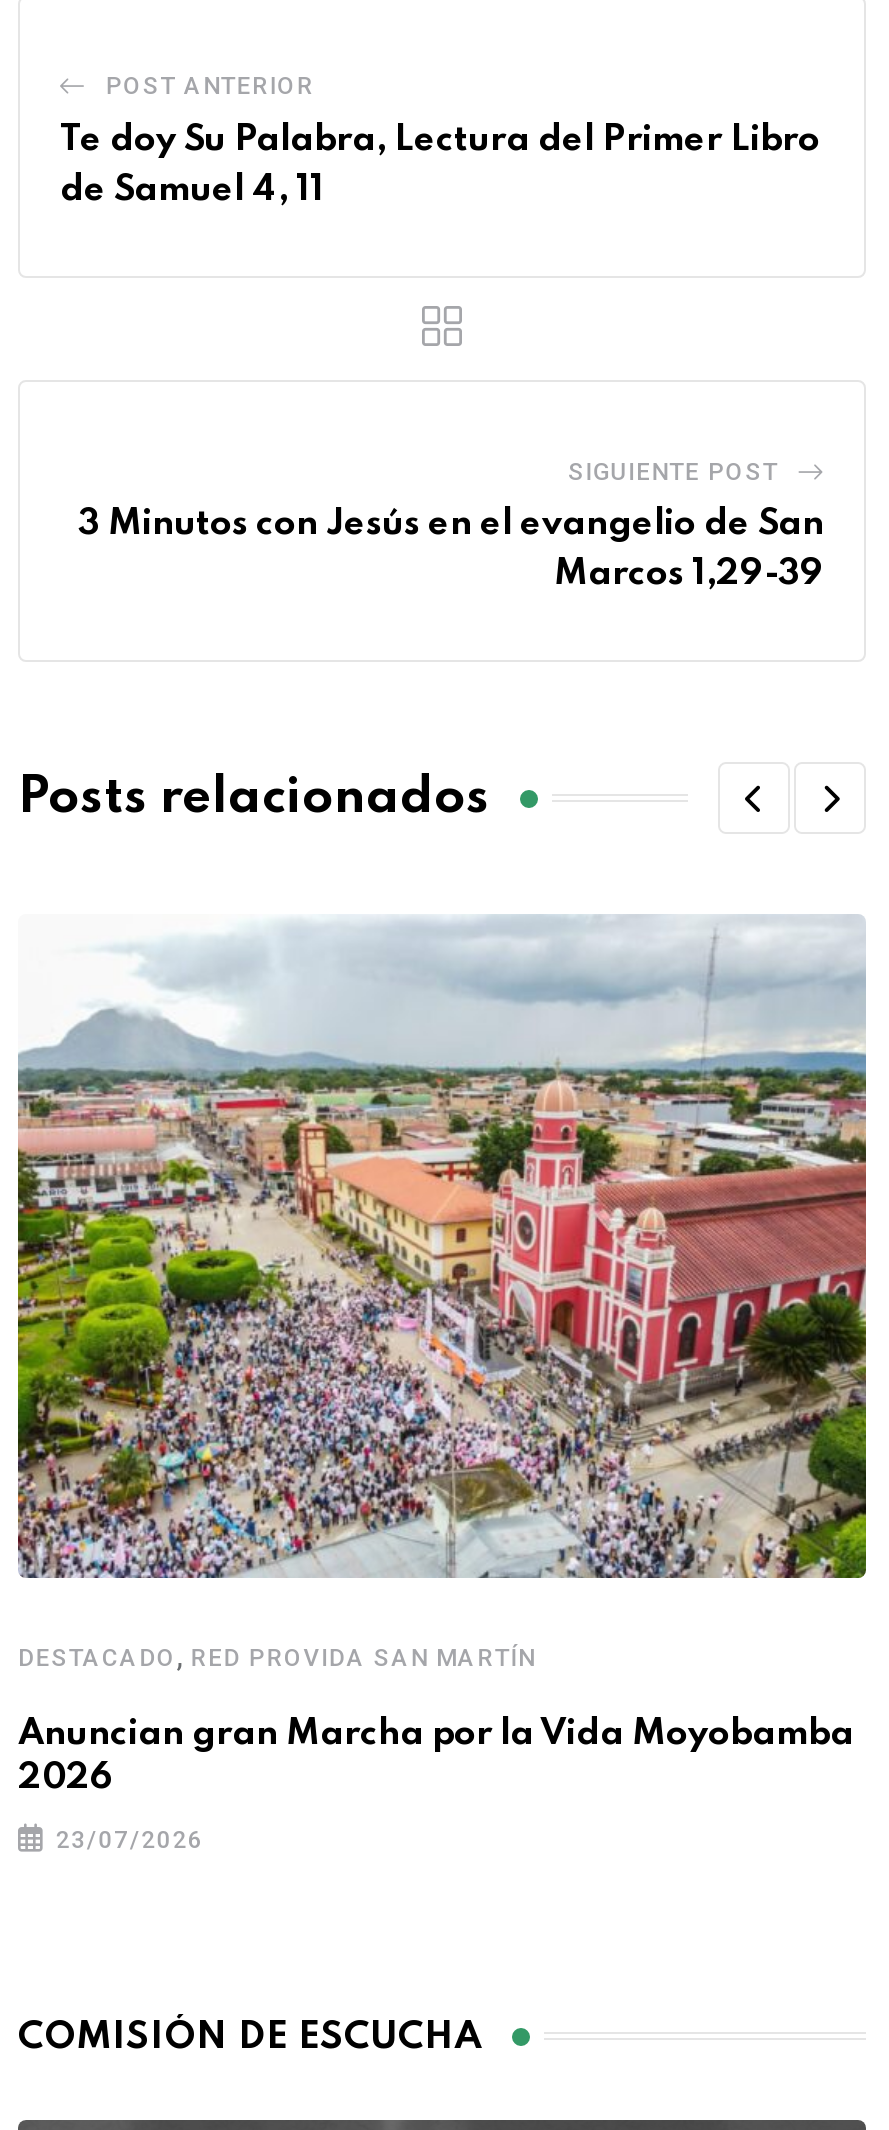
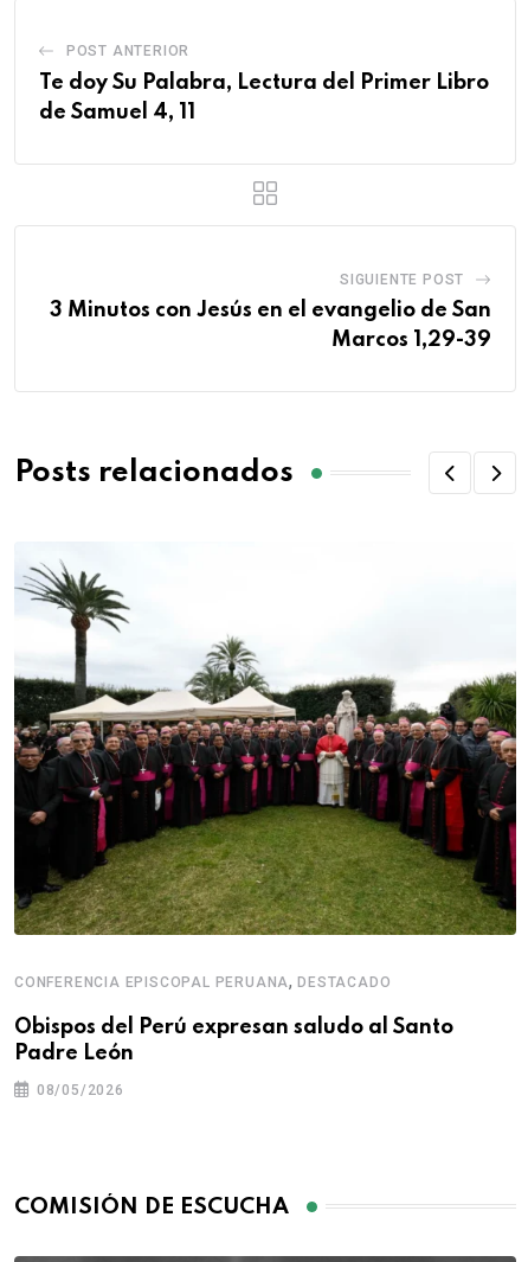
[16,914,868,1673] [image] | DESTACADO, RED PROVIDA SAN MARTÍN -> [13,543,517,991] [image] | CONFERENCIA EPISCOPAL PERUANA, DESTACADO
[18,1715,854,1795] Anuncian gran Marcha por la Vida Moyobamba | 2026 -> [14,1016,453,1064] Obispos del Perú expresan saludo al Santo | Padre León
[56,1825,204,1853] 23/07/2026 -> [36,1082,124,1098] 08/05/2026

